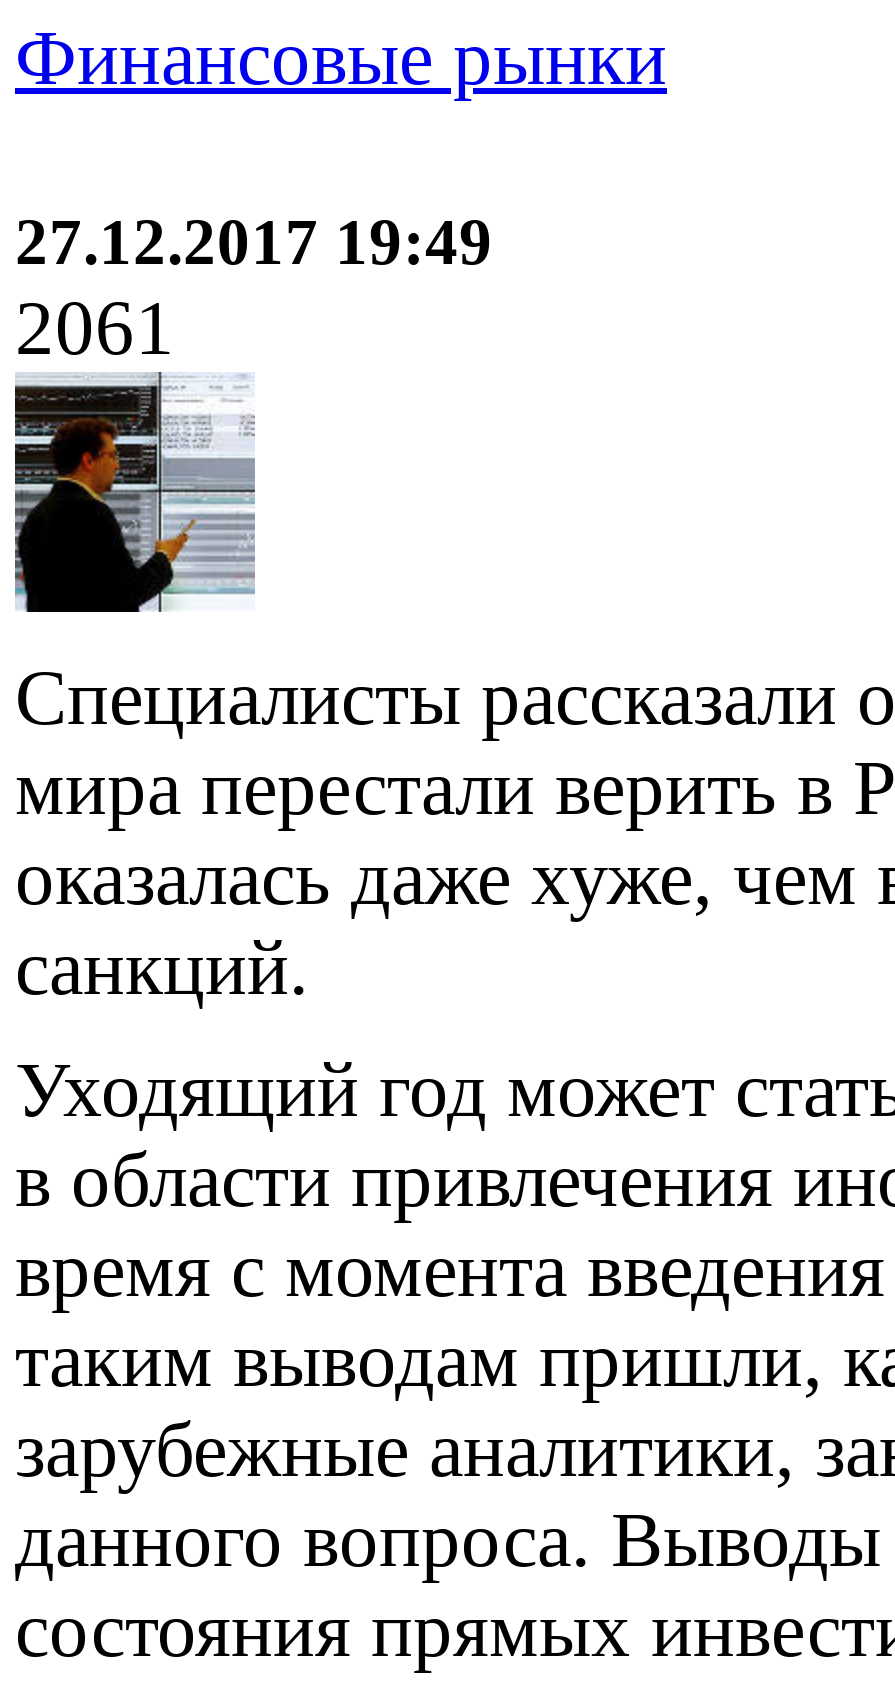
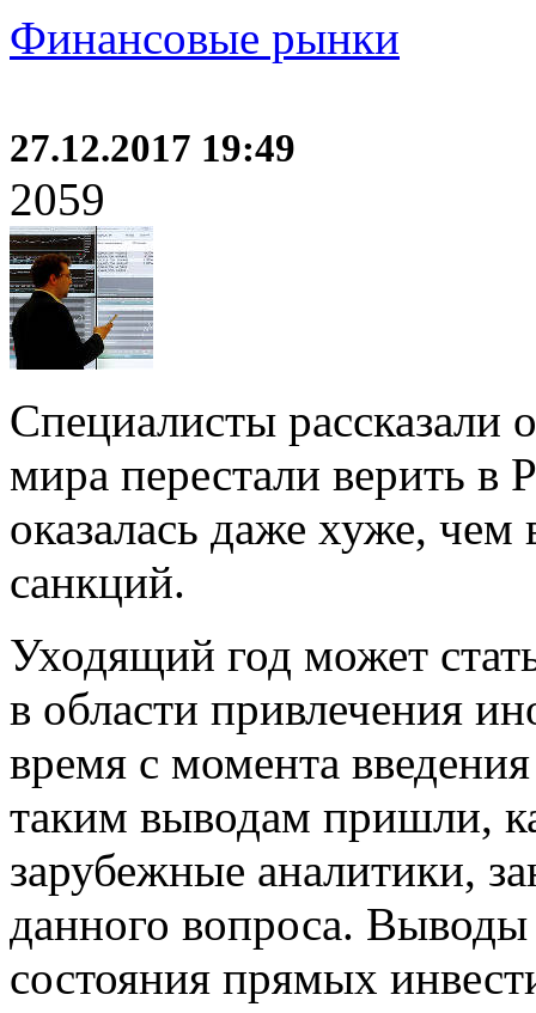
[15,283,175,369] 2061 -> [10,173,105,224] 2059

